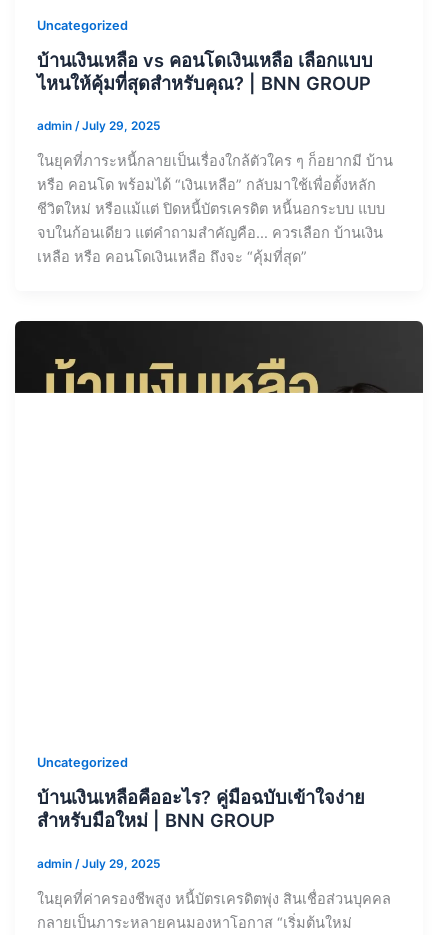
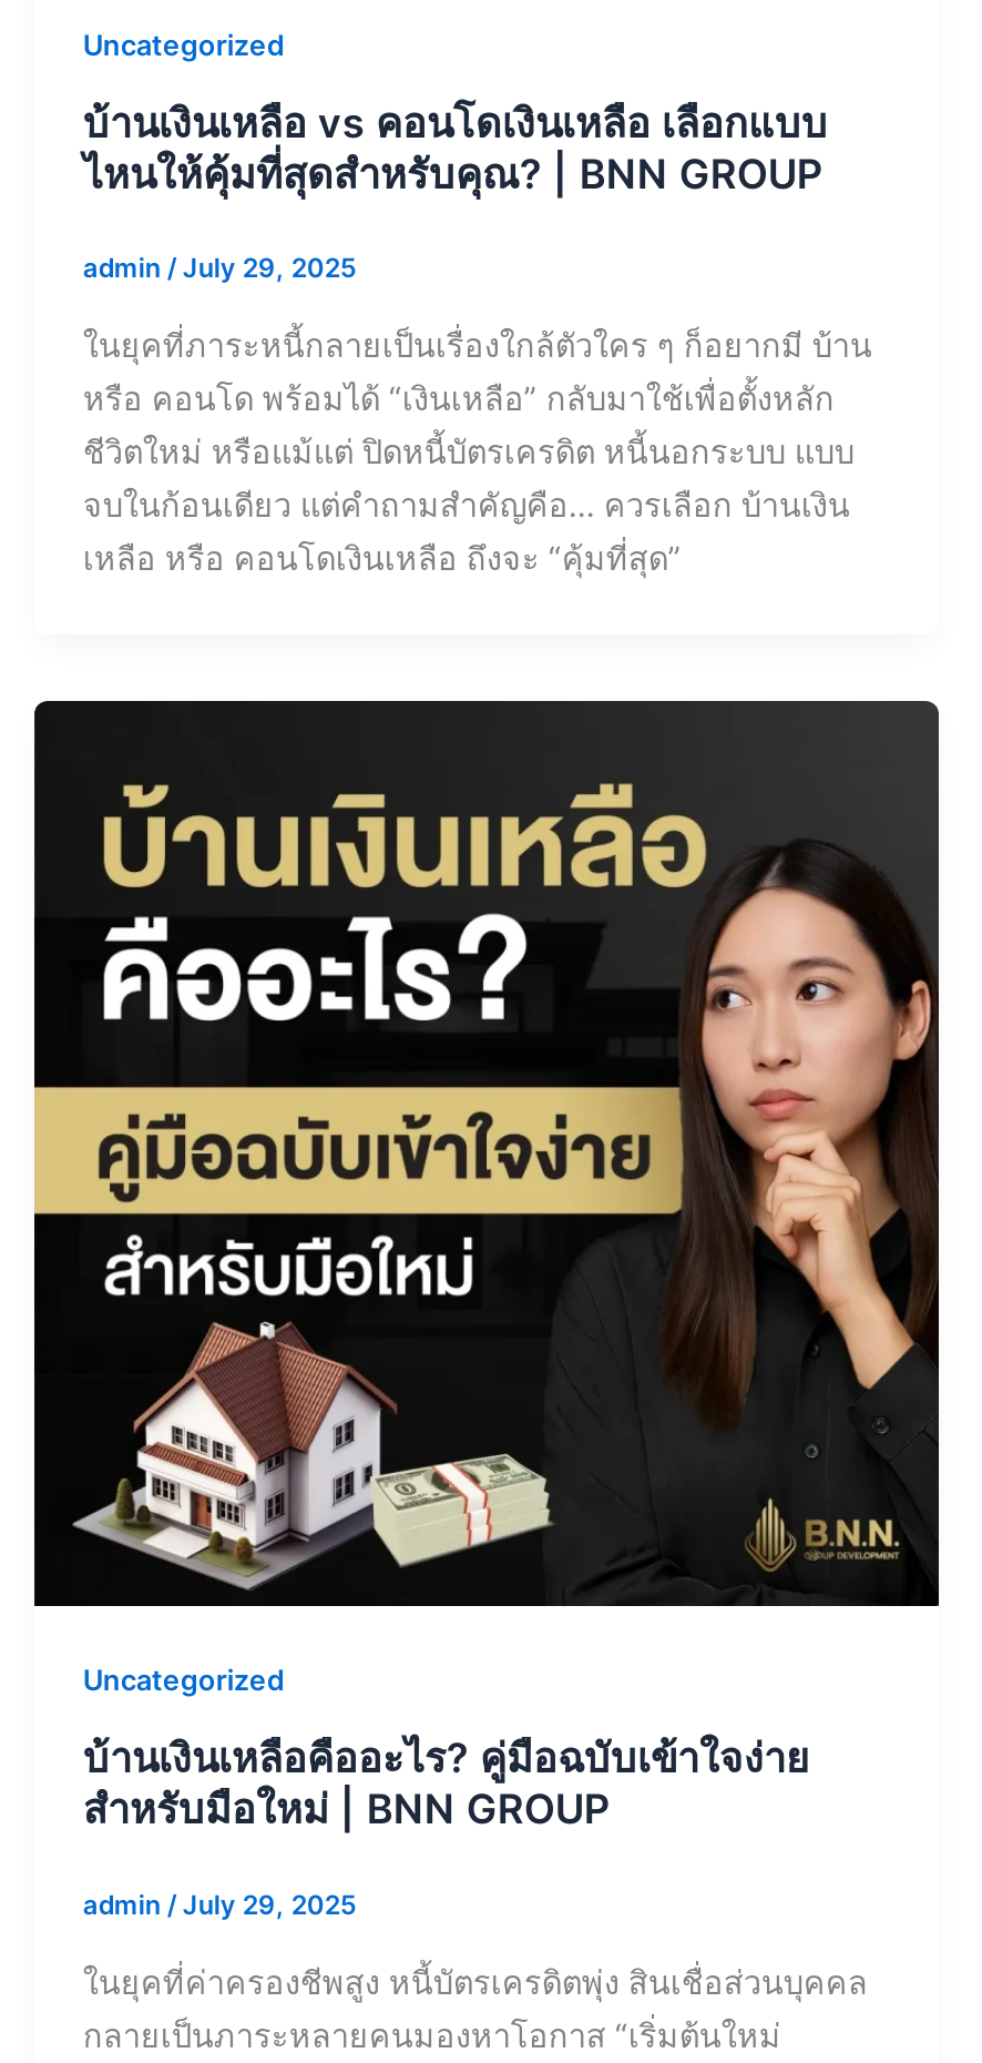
none -> [32,858,941,1608] [image]

